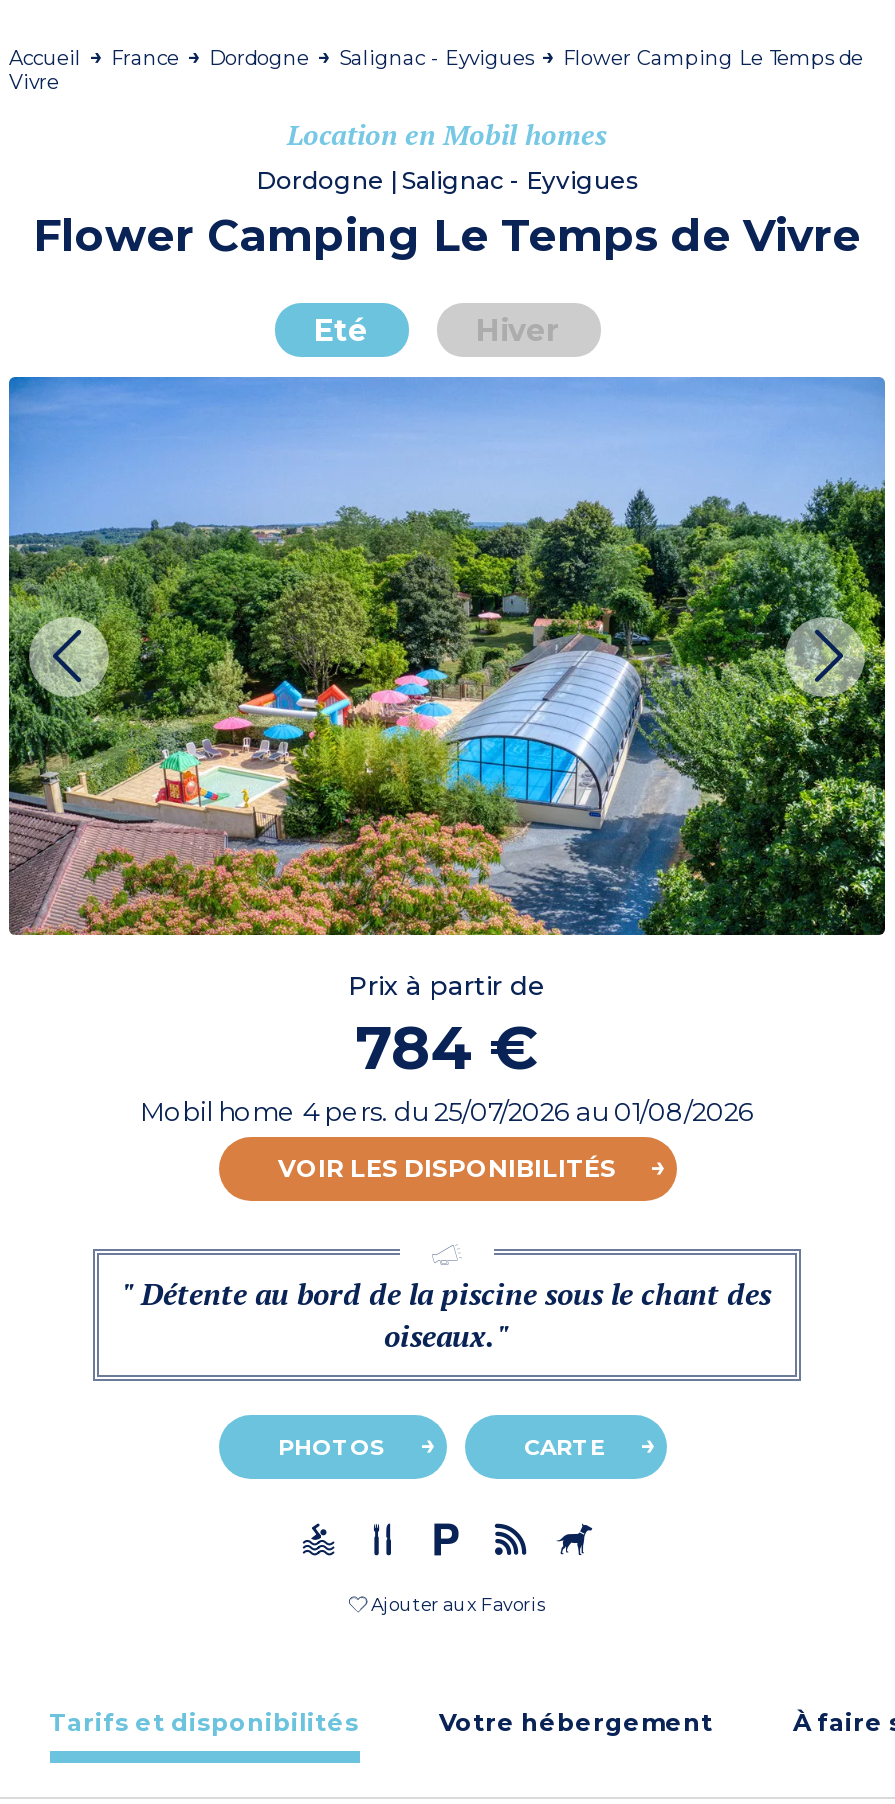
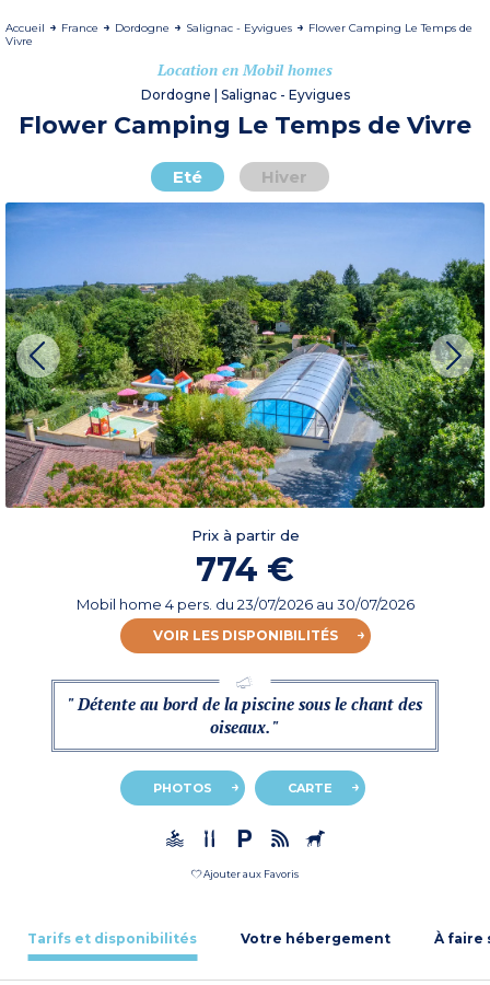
[355,1012,539,1086] 784 € -> [196,550,294,590] 774 €
[140,1096,754,1128] Mobil home 4 pers. du 25/07/2026 au 01/08/2026 -> [76,596,414,613] Mobil home 4 pers. du 23/07/2026 au 30/07/2026

